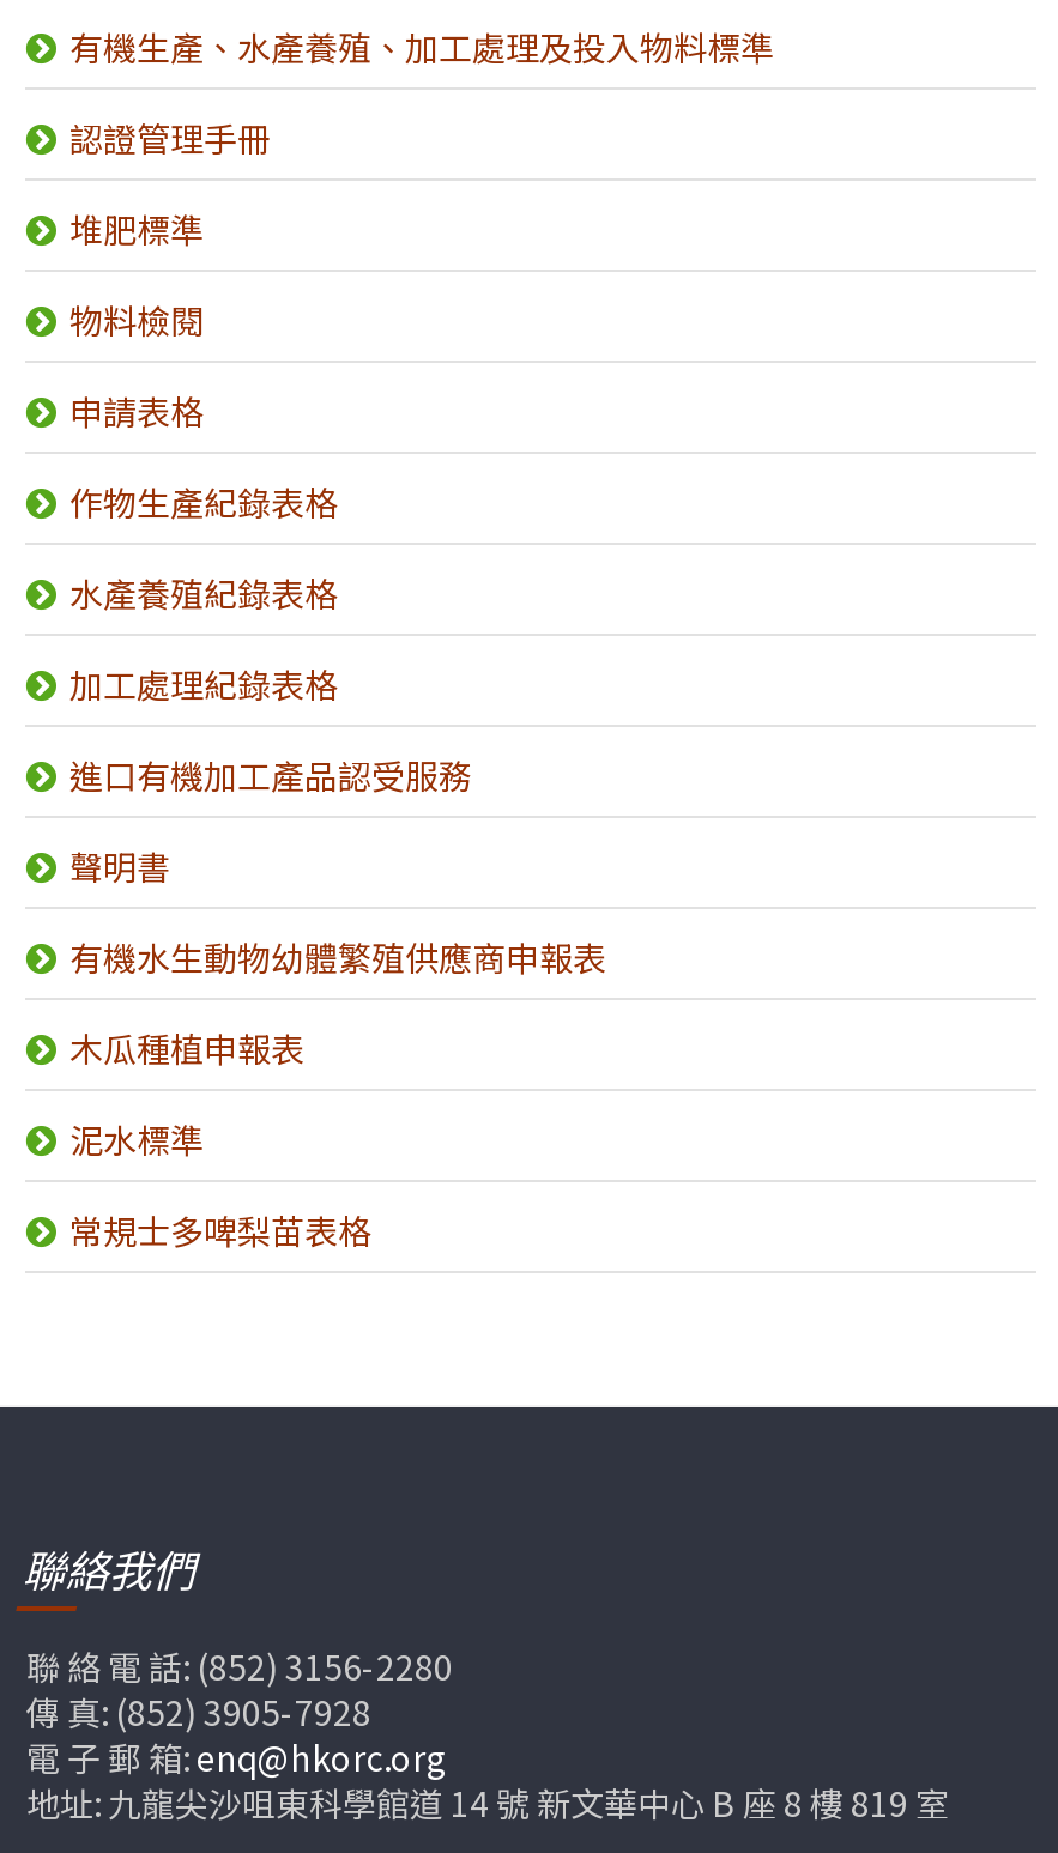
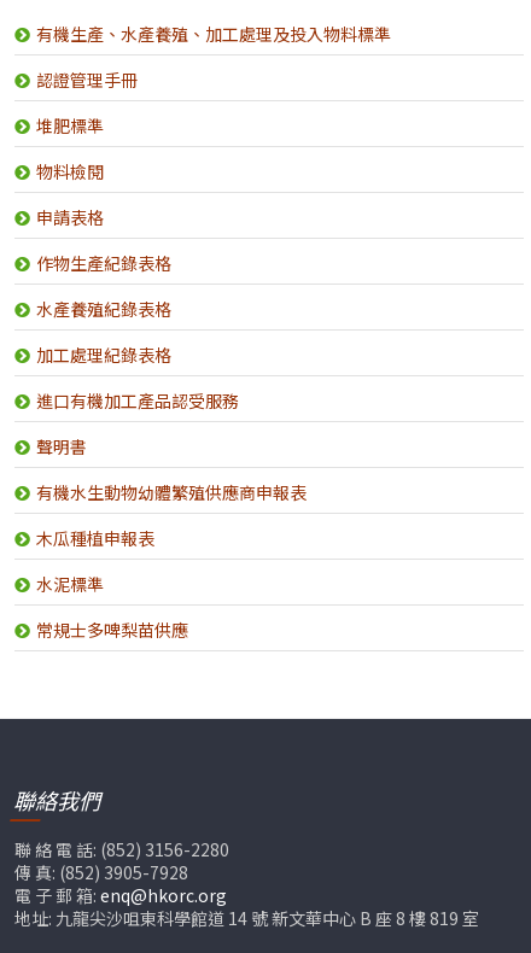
[69,1115,203,1163] 泥水標準 -> [37,572,104,596] 水泥標準
[69,1206,371,1254] 常規士多啤梨苗表格 -> [37,618,189,642] 常規士多啤梨苗供應

